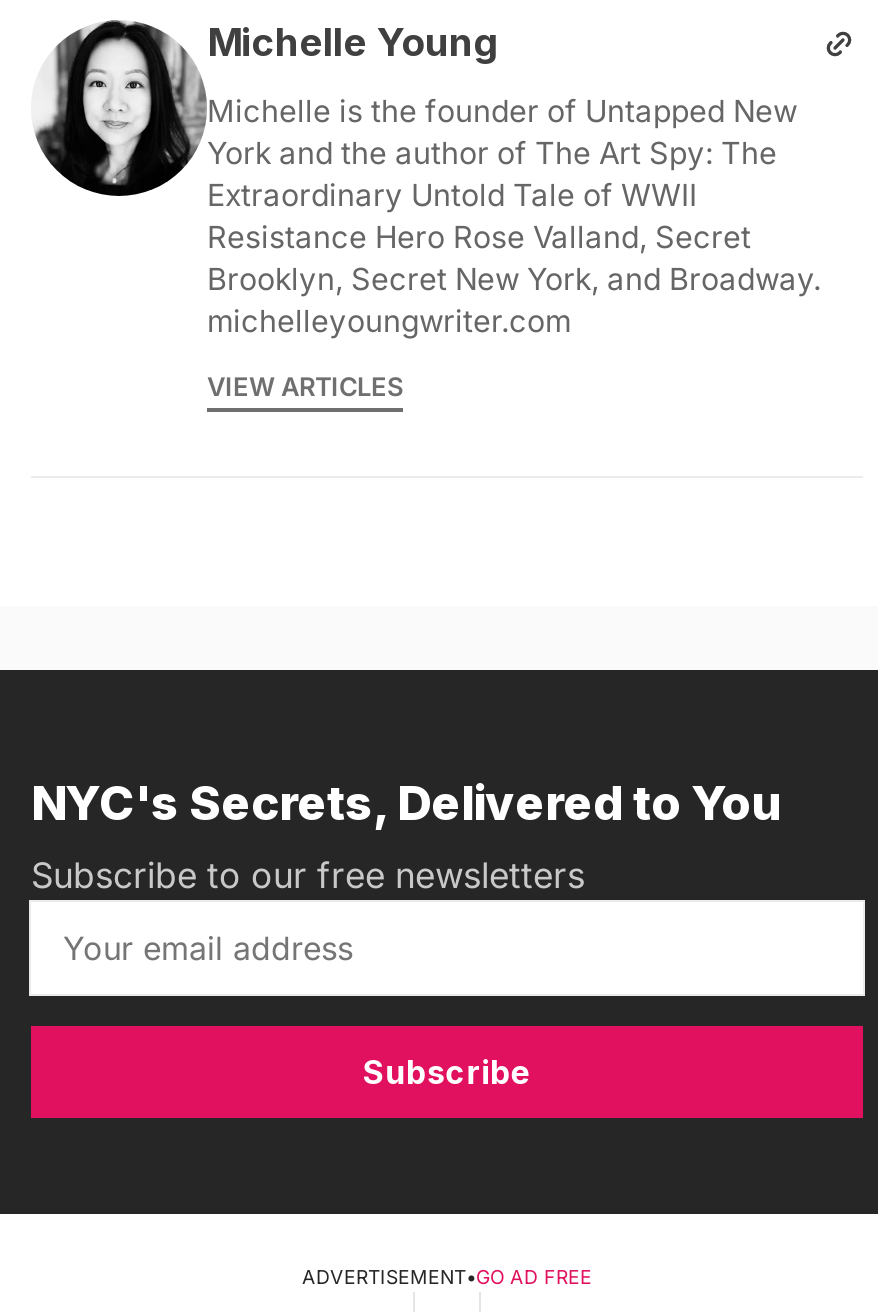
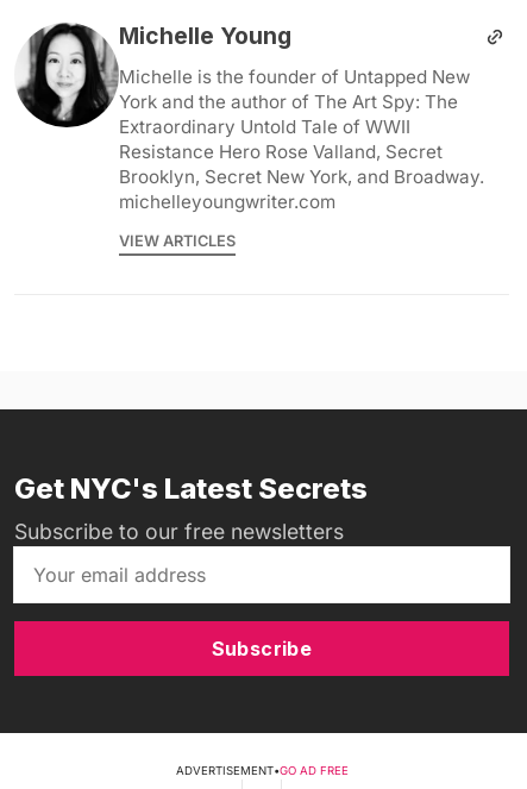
[31,775,779,833] NYC's Secrets, Delivered to You -> [14,472,368,506] Get NYC's Latest Secrets

